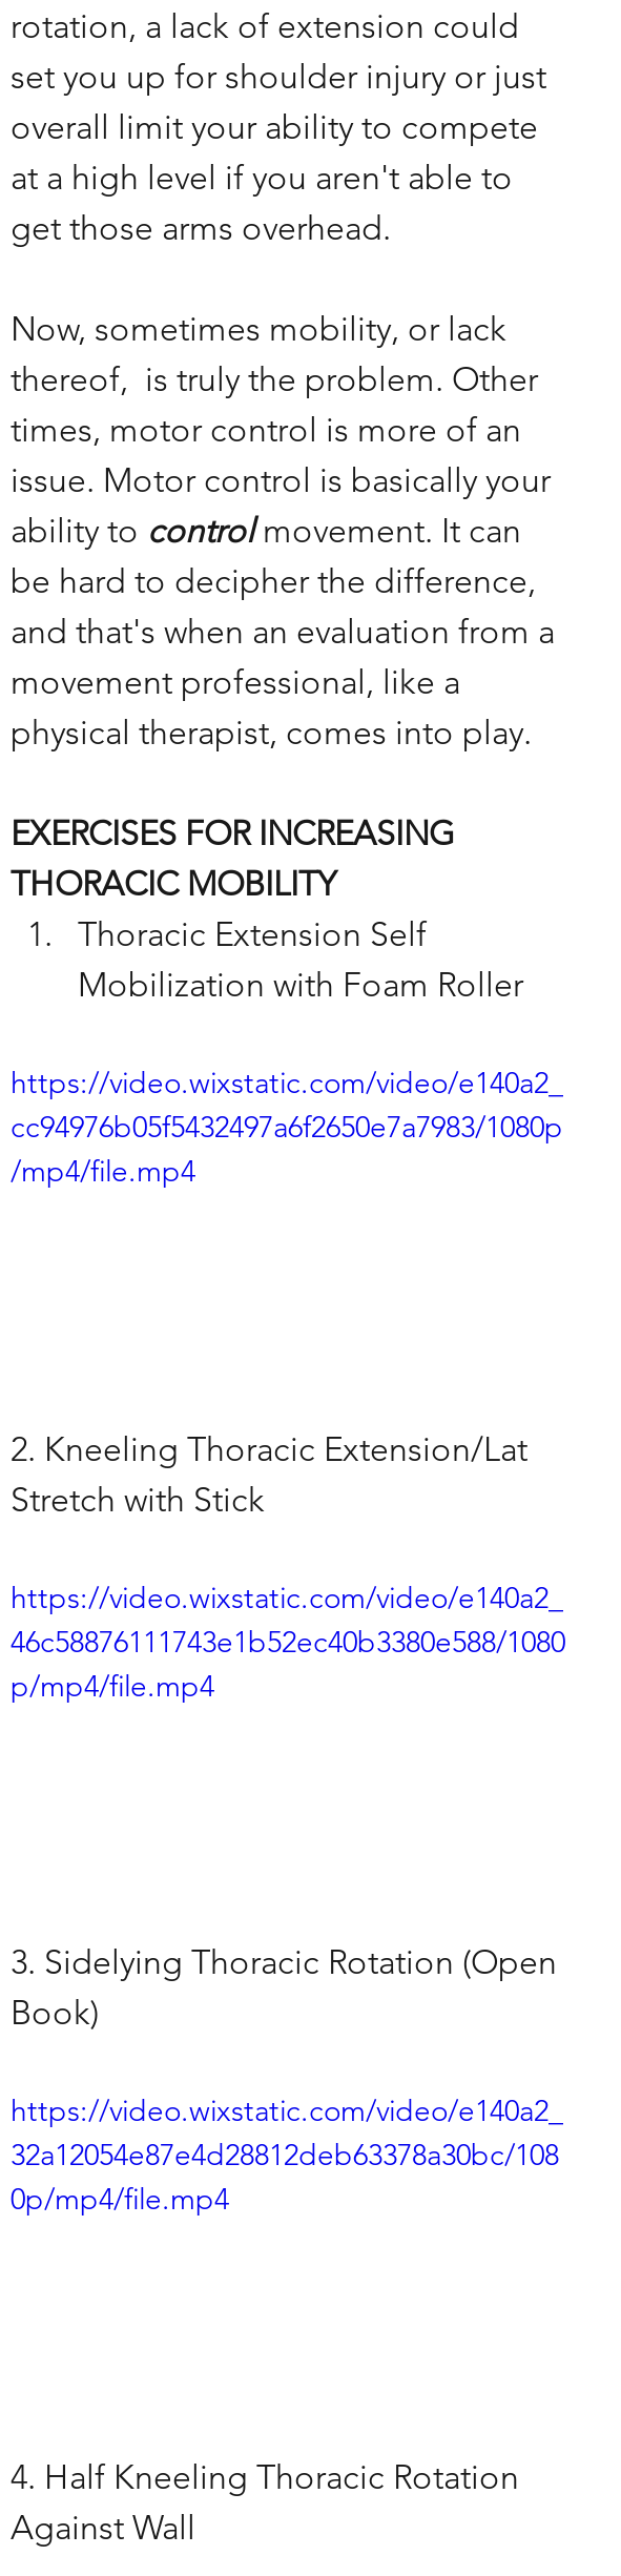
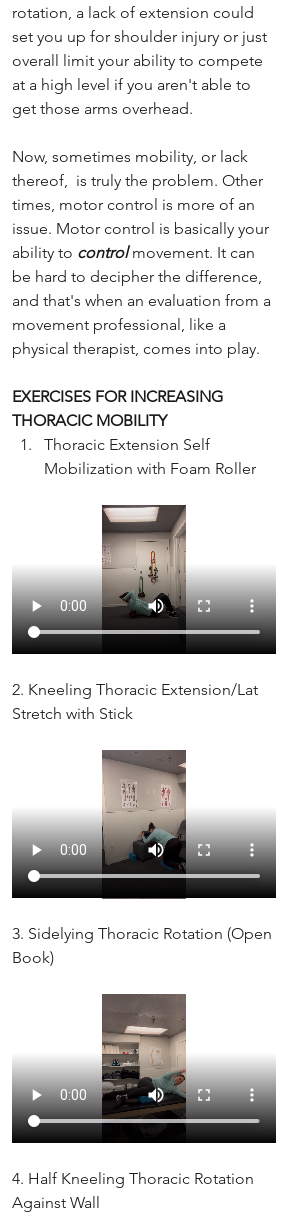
none -> [11,553,277,655] [image]
[11,1064,563,1190] https://video.wixstatic.com/video/e140a2_ | cc94976b05f5432497a6f2650e7a7983/1080p | /mp4/file.mp4 -> none
none -> [11,797,277,900] [image]
[11,1578,565,1704] https://video.wixstatic.com/video/e140a2_ | 46c58876111743e1b52ec40b3380e588/1080 | p/mp4/file.mp4 -> none
none -> [11,1042,277,1144] [image]
[11,2091,563,2218] https://video.wixstatic.com/video/e140a2_ | 32a12054e87e4d28812deb63378a30bc/108 | 0p/mp4/file.mp4 -> none

